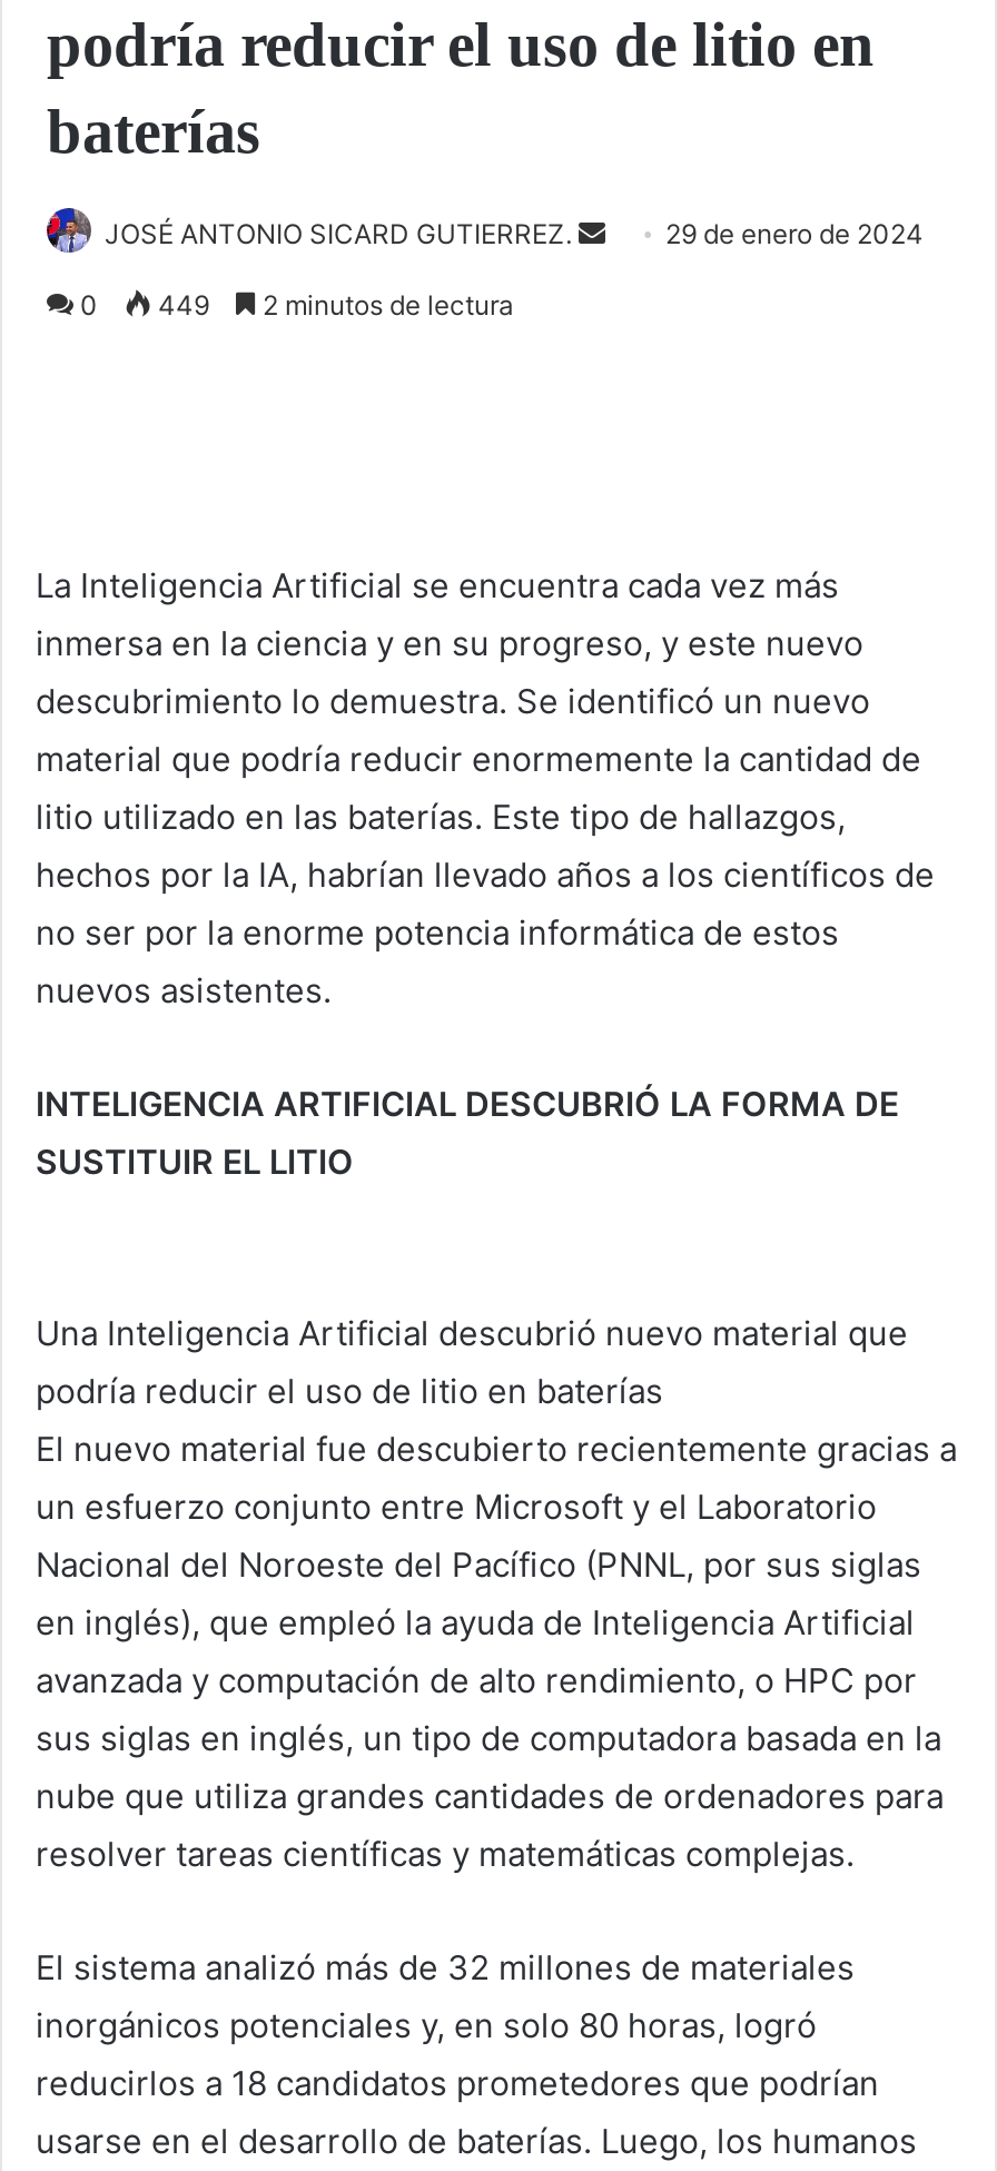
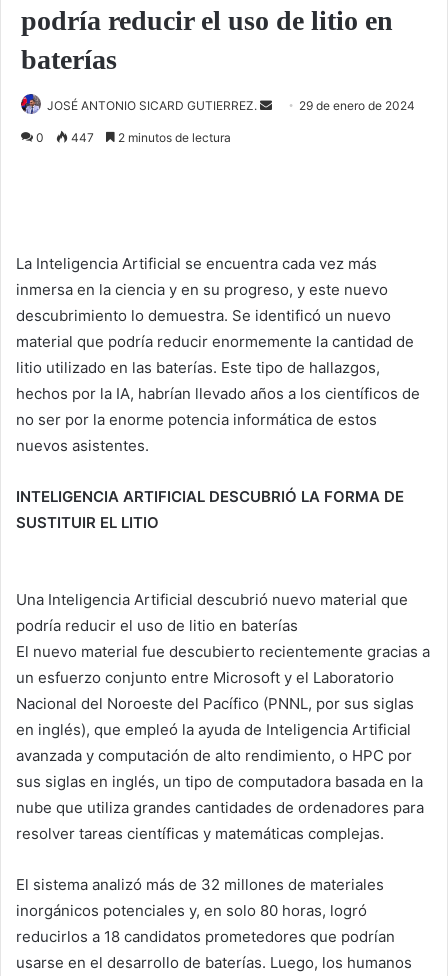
[80,288,514,321] 0 449 2 minutos de lectura -> [36,130,231,145] 0 447 2 minutos de lectura

